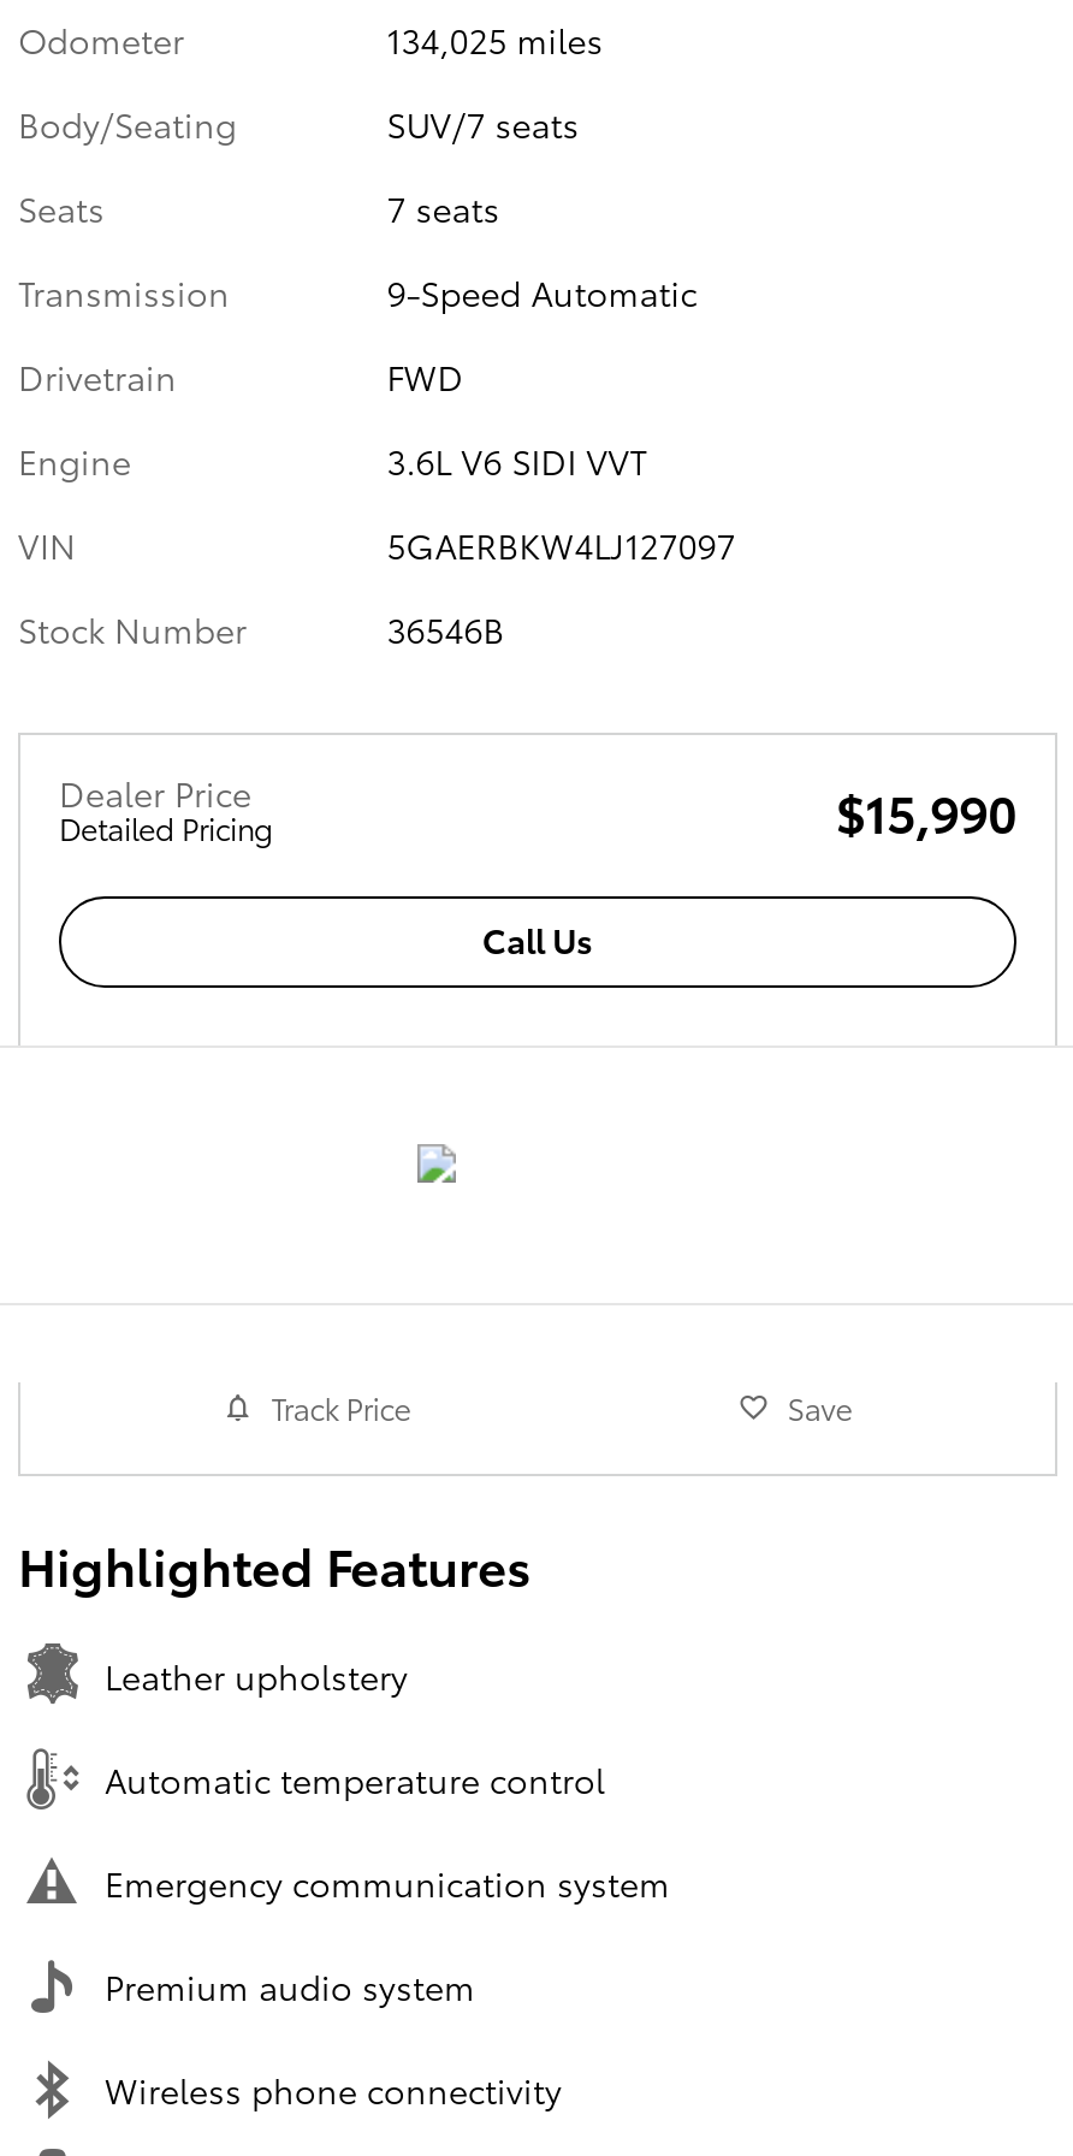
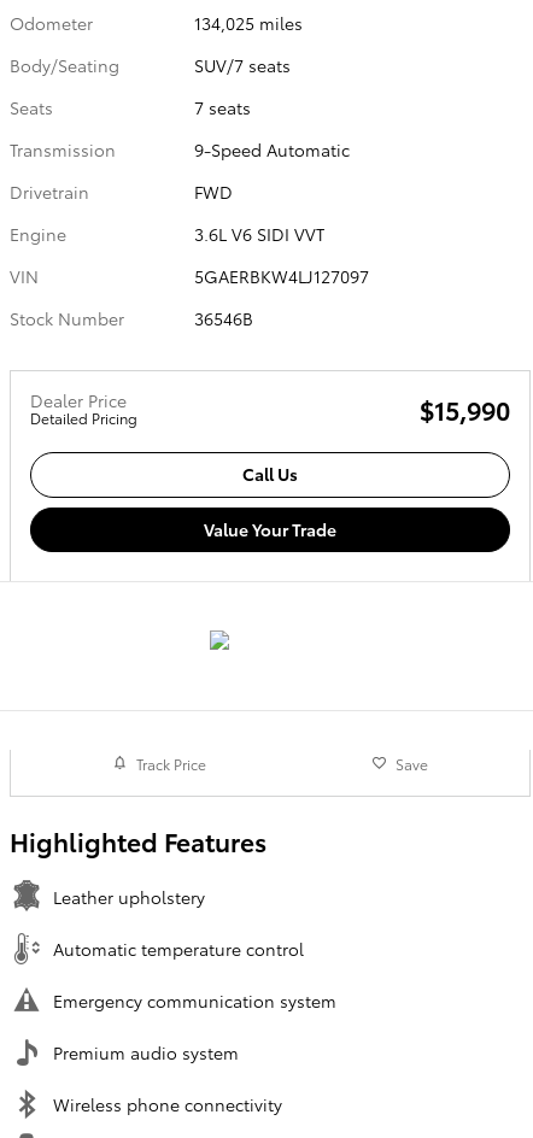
none -> [204,517,336,541] Value Your Trade

